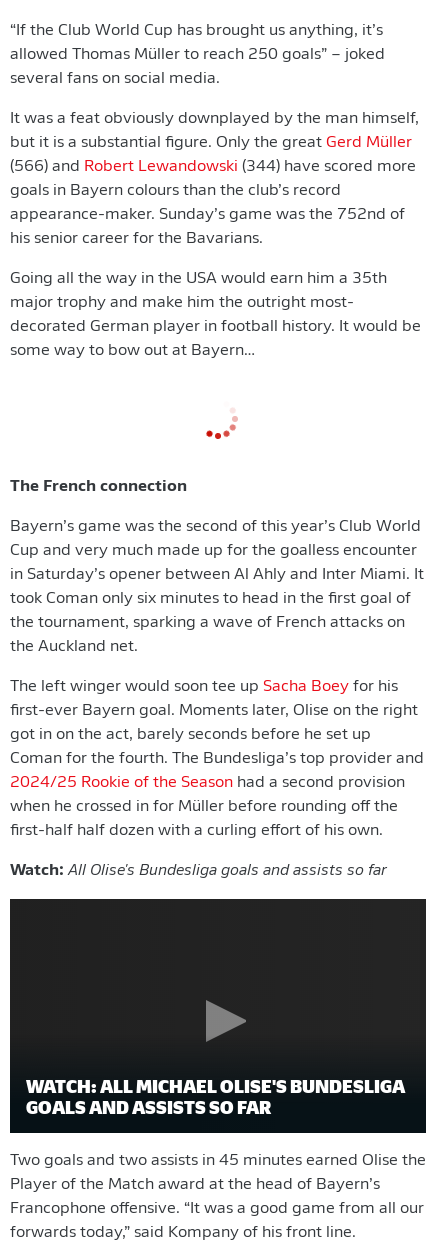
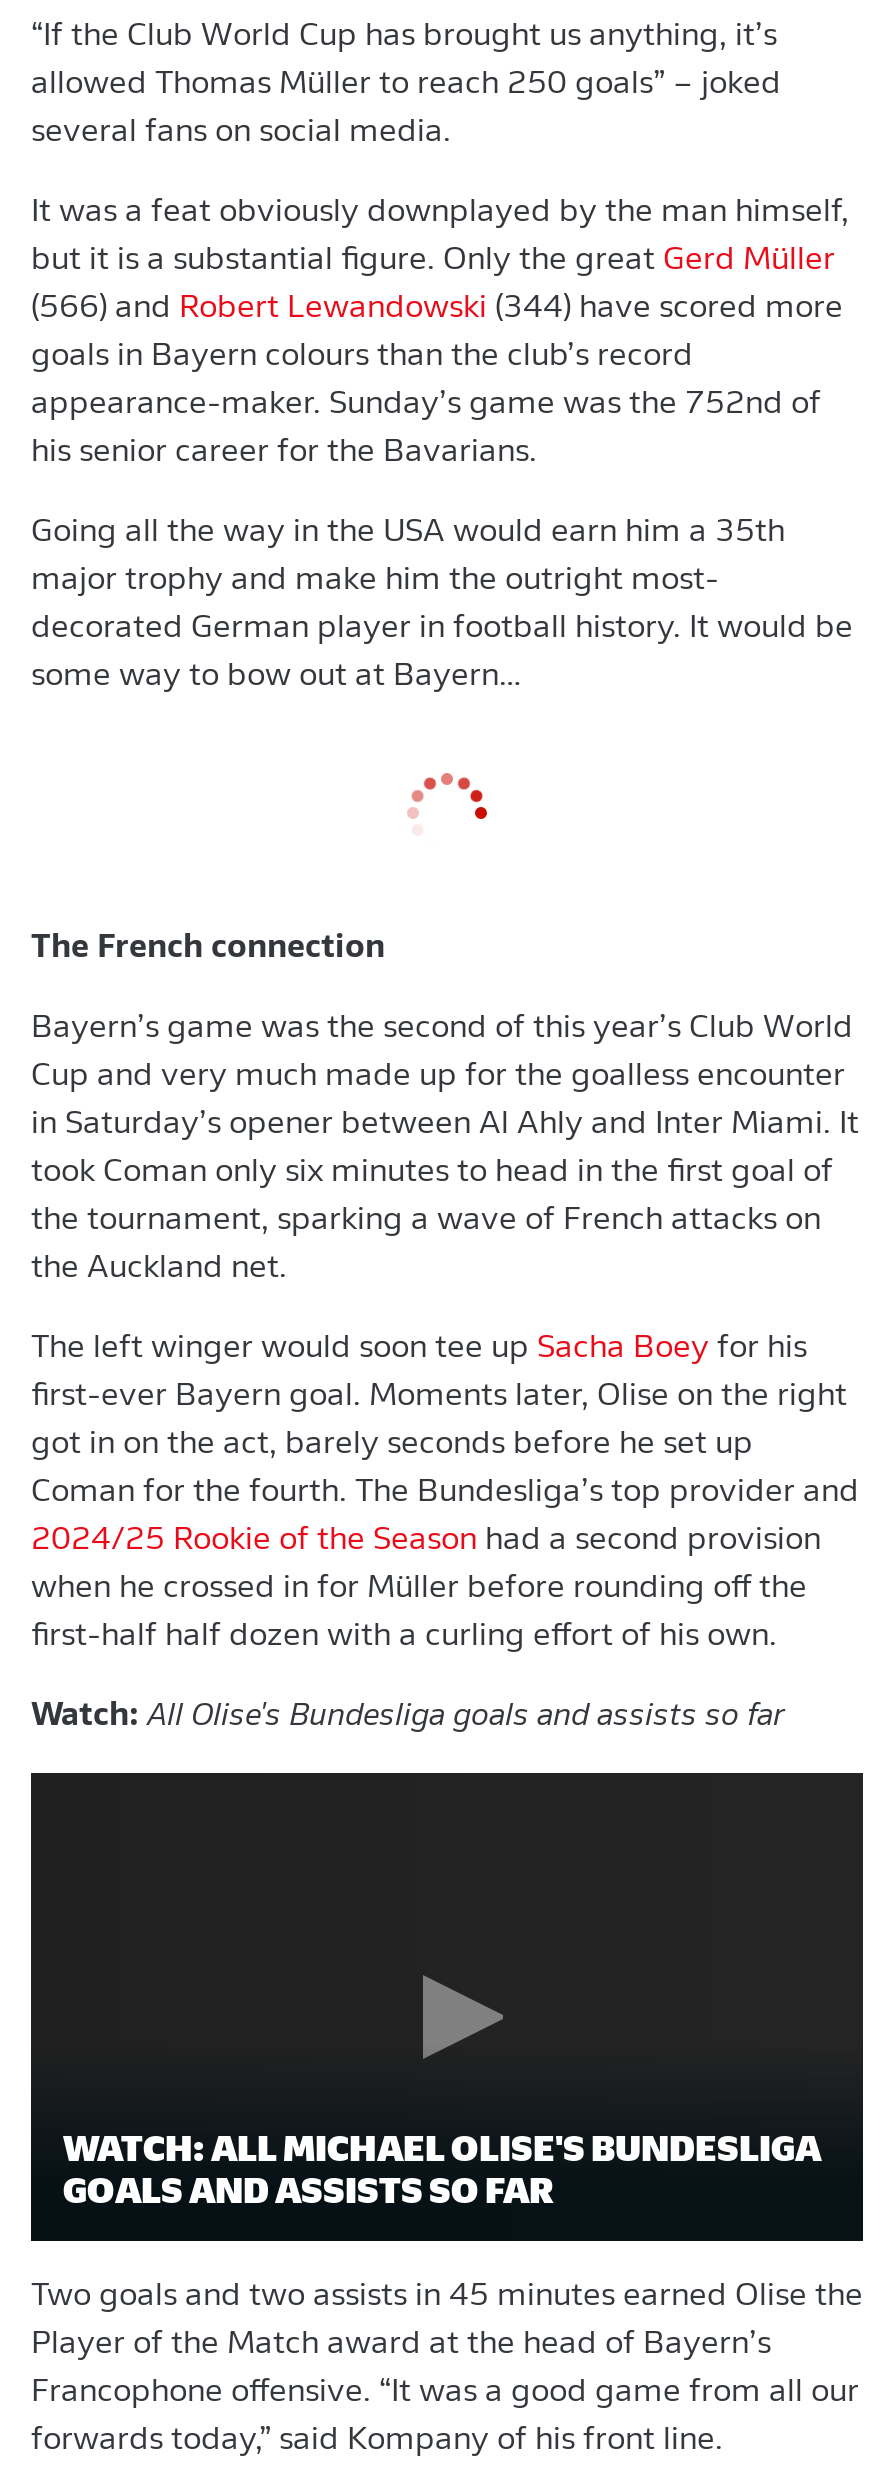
[200,400,237,440] [image] -> [407,771,487,853] [image]

